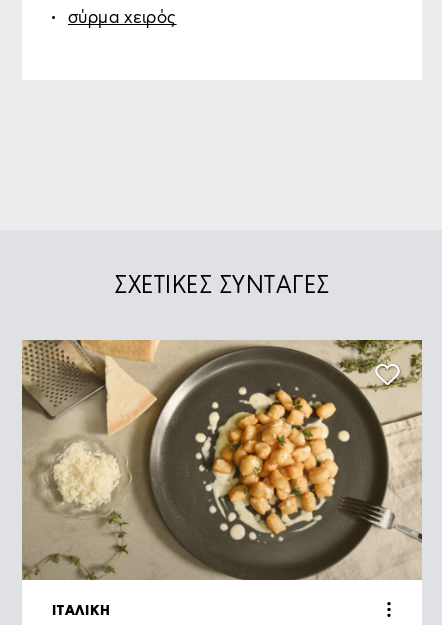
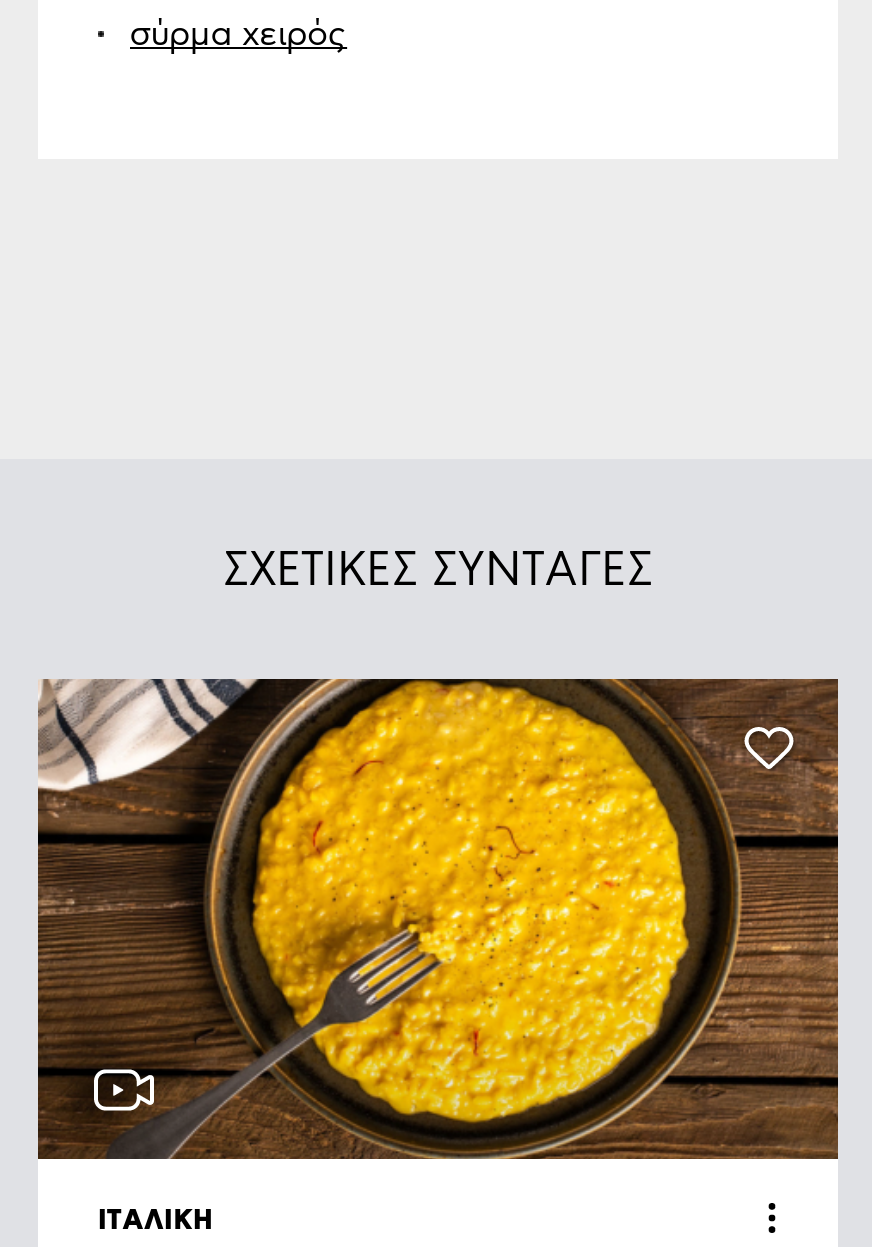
[21,339,422,581] [image] -> [38,677,840,1161] [image]

